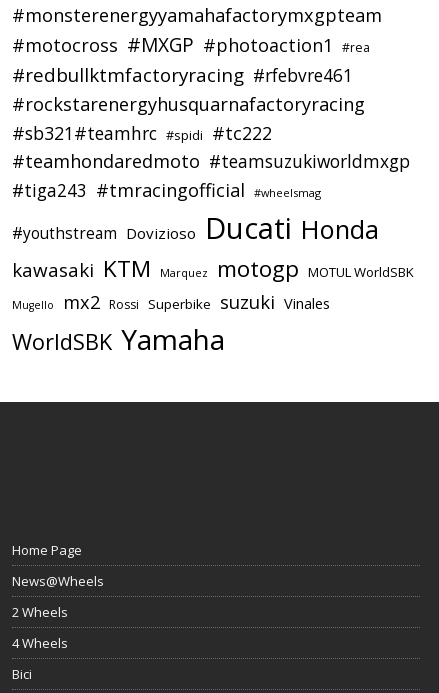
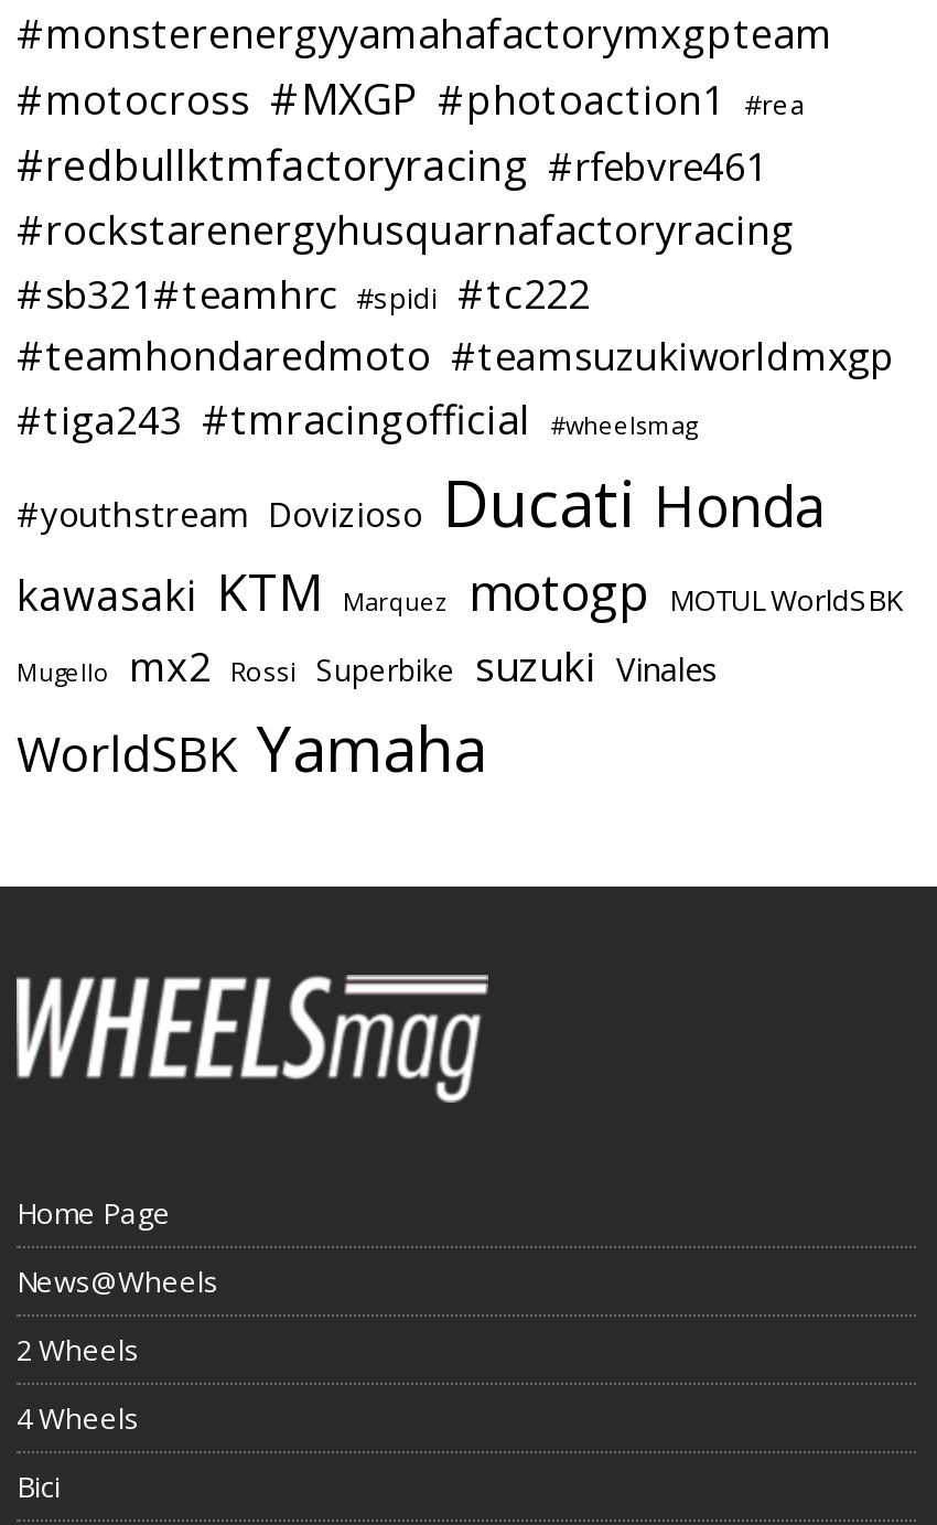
none -> [14,973,491,1105] [image]

